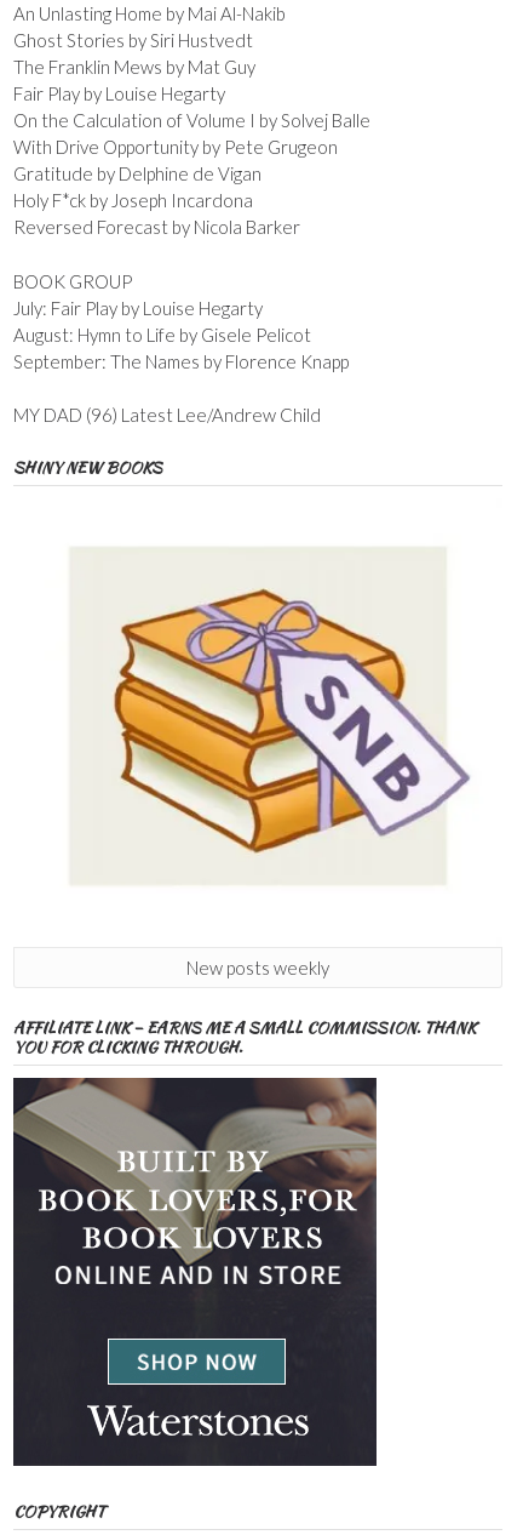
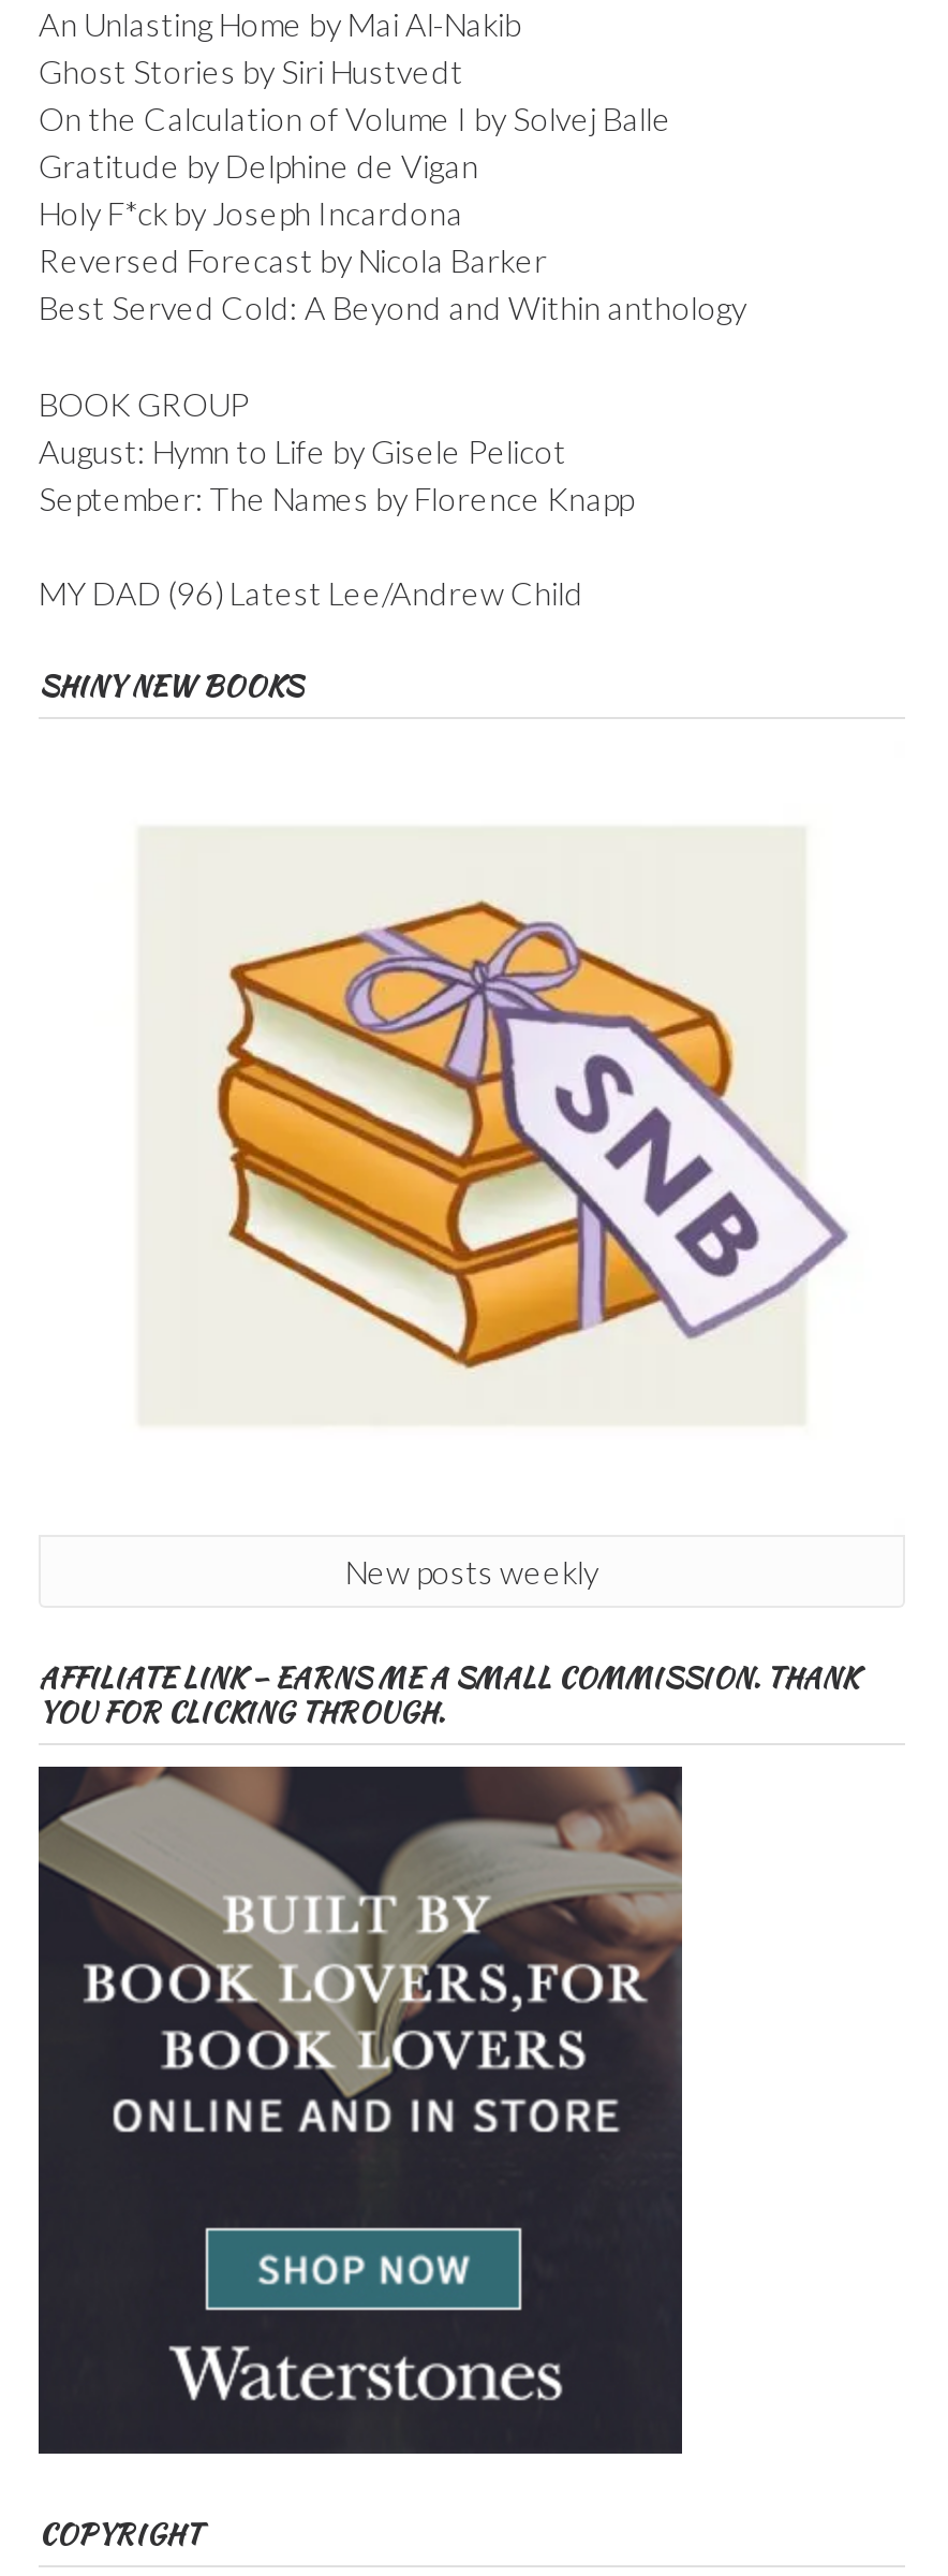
[13,56,255,105] The Franklin Mews by Mat Guy | Fair Play by Louise Hegarty -> none
[13,136,338,158] With Drive Opportunity by Pete Grugeon -> none
none -> [39,289,746,327] Best Served Cold: A Beyond and Within anthology
[13,297,263,319] July: Fair Play by Louise Hegarty -> none

